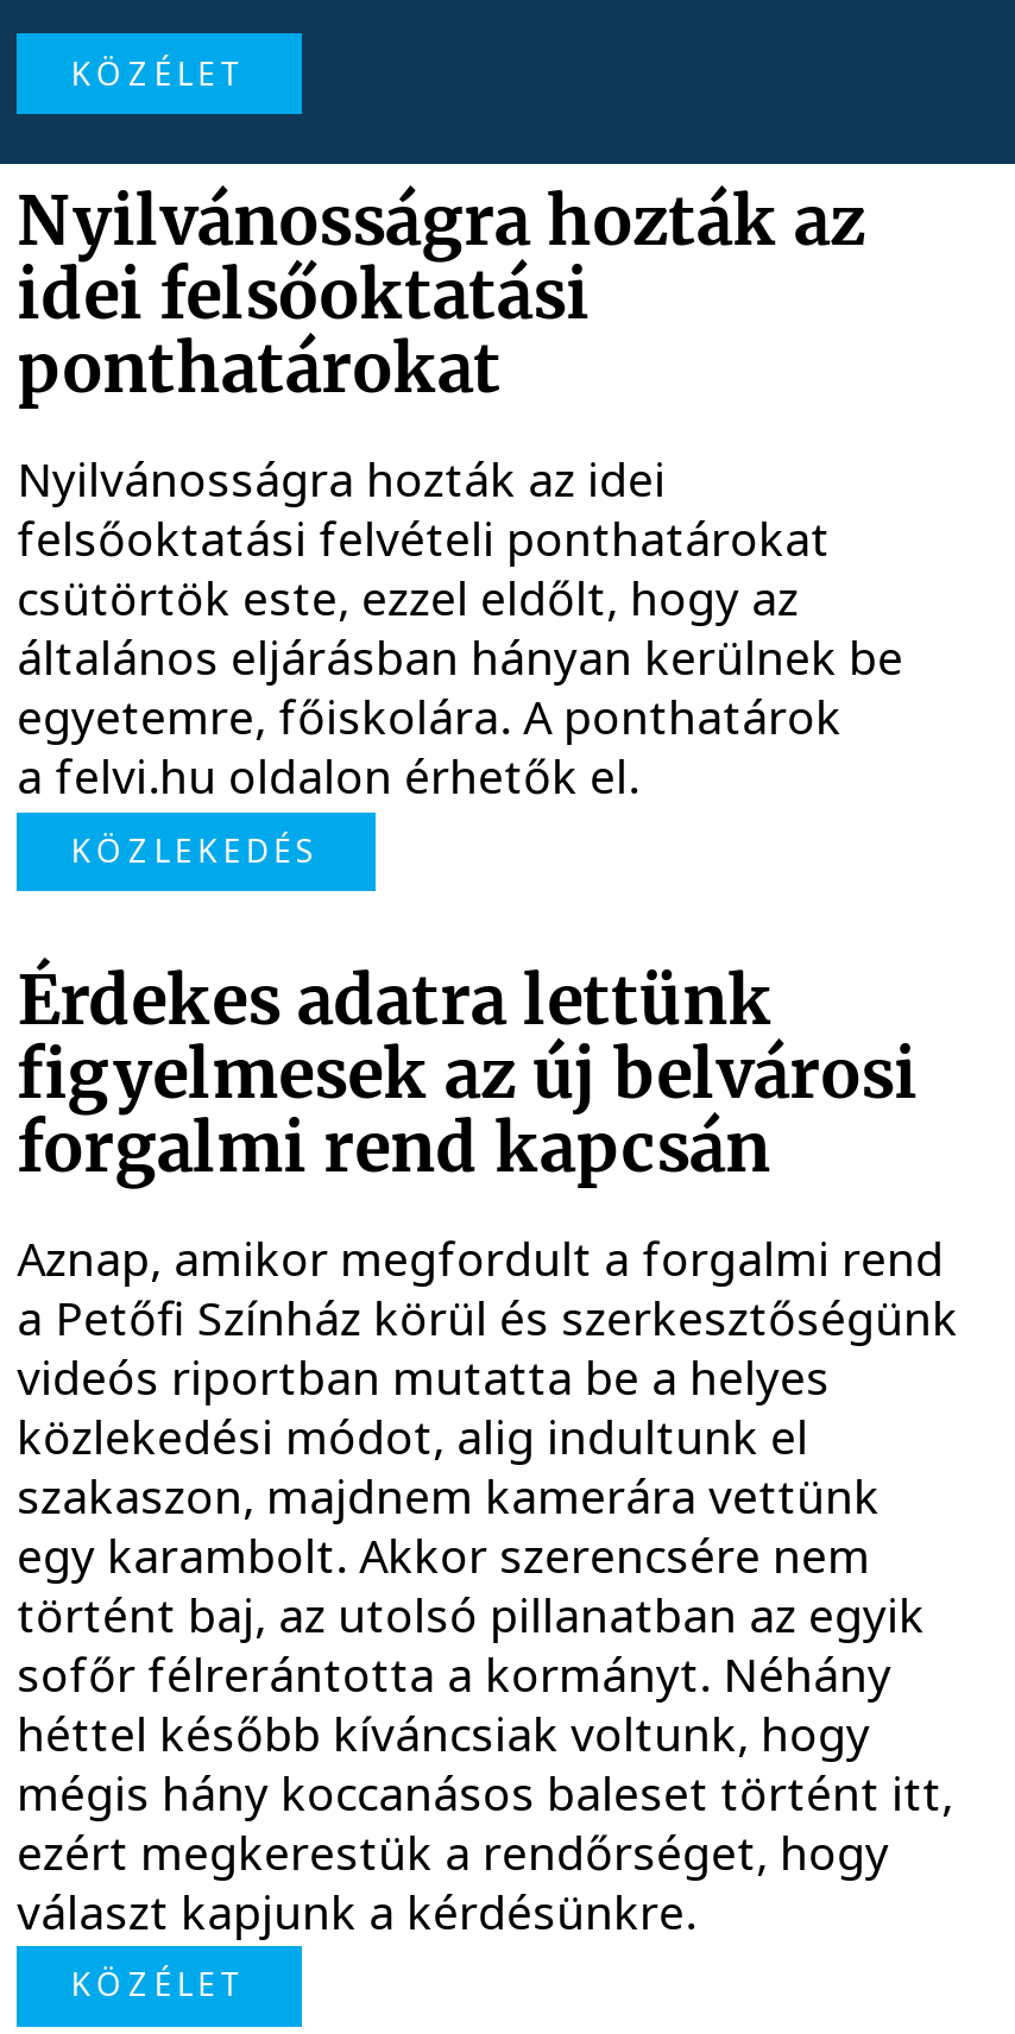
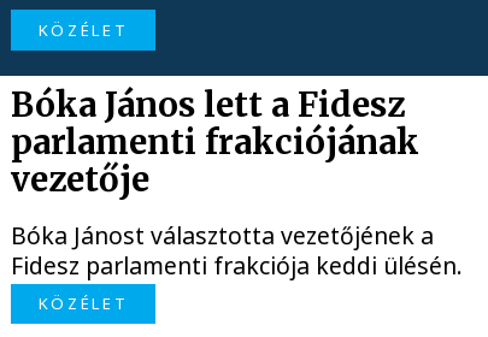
[17,181,958,1943] Nyilvánosságra hozták az | idei felsőoktatási | ponthatárokat | Nyilvánosságra hozták az idei | felsőoktatási felvételi ponthatárokat | csütörtök este, ezzel eldőlt, hogy az | általános eljárásban hányan kerülnek be | egyetemre, főiskolára. A ponthatárok | a felvi.hu oldalon érhetők el. | KÖZLEKEDÉS | Érdekes adatra lettünk | figyelmesek az új belvárosi | forgalmi rend kapcsán | Aznap, amikor megfordult a forgalmi rend | a Petőfi Színház körül és szerkesztőségünk | videós riportban mutatta be a helyes | közlekedési módot, alig indultunk el | szakaszon, majdnem kamerára vettünk | egy karambolt. Akkor szerencsére nem | történt baj, az utolsó pillanatban az egyik | sofőr félrerántotta a kormányt. Néhány | héttel később kíváncsiak voltunk, hogy | mégis hány koccanásos baleset történt itt, | ezért megkerestük a rendőrséget, hogy | választ kapjunk a kérdésünkre. -> [11,84,463,282] Bóka János lett a Fidesz | parlamenti frakciójának | vezetője | Bóka Jánost választotta vezetőjének a | Fidesz parlamenti frakciója keddi ülésén.

